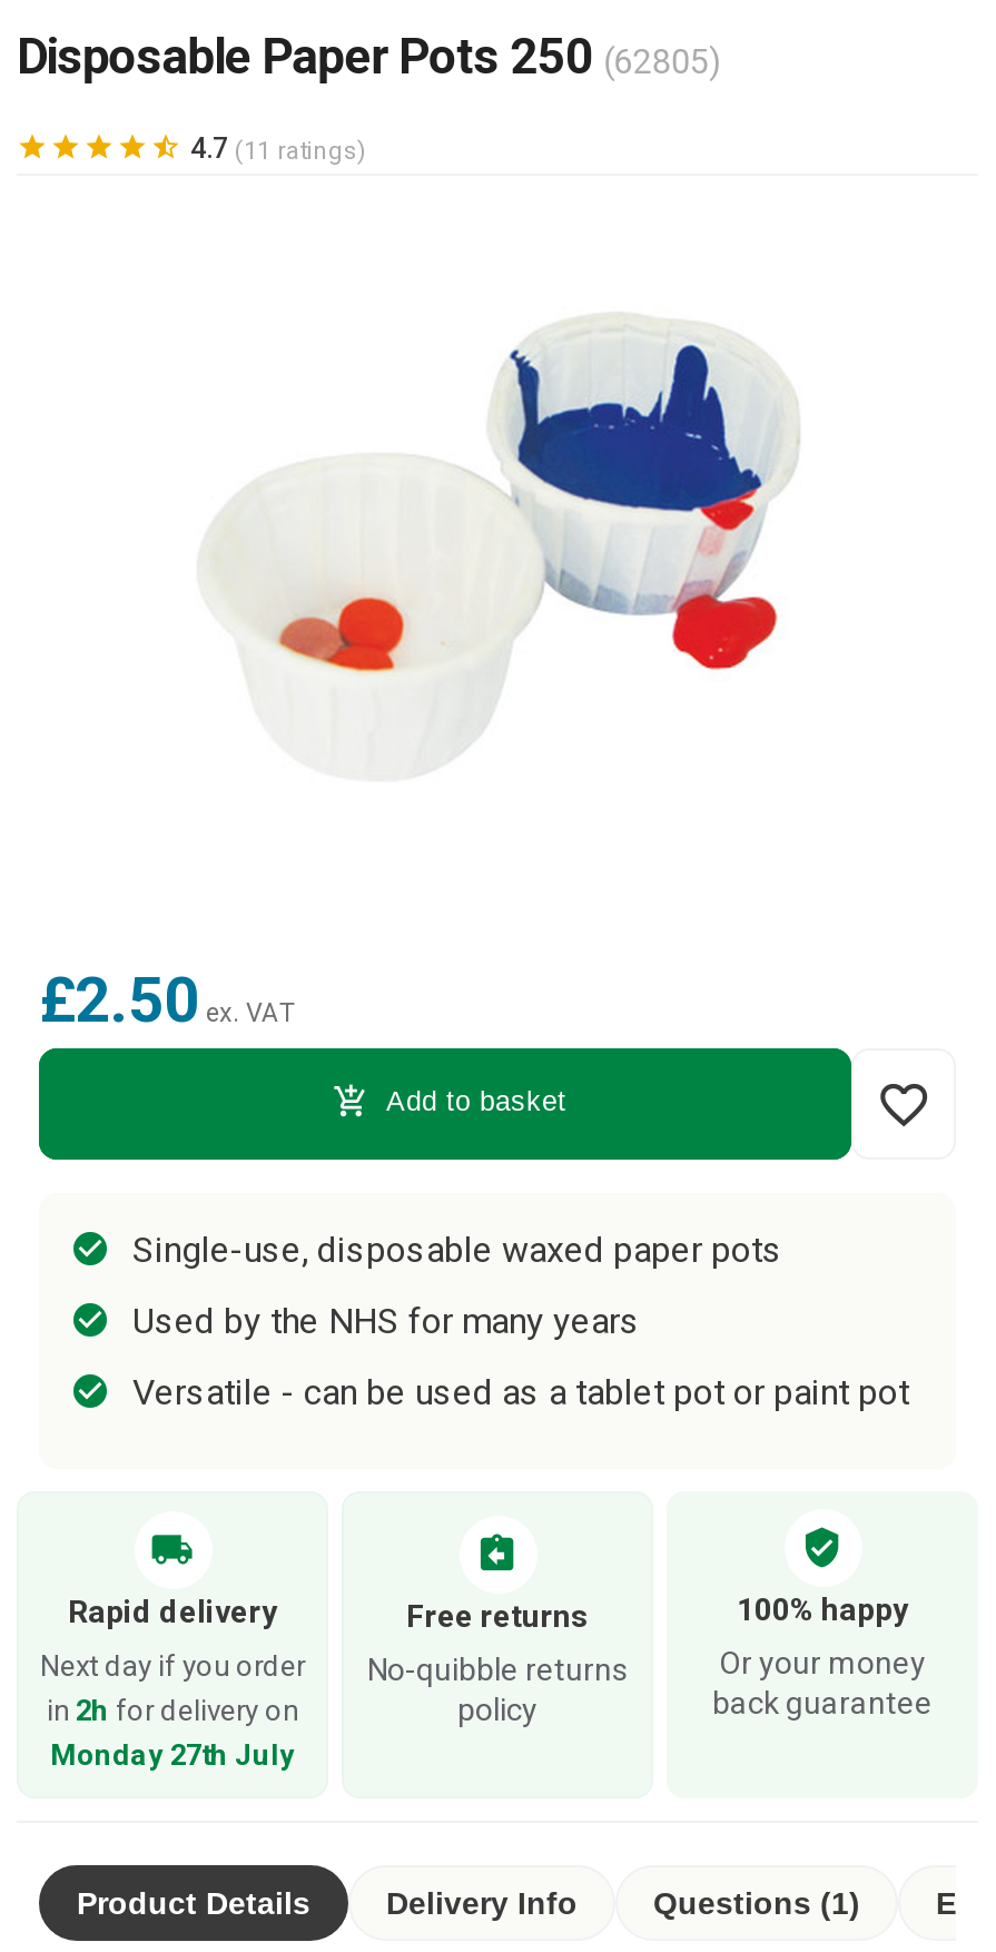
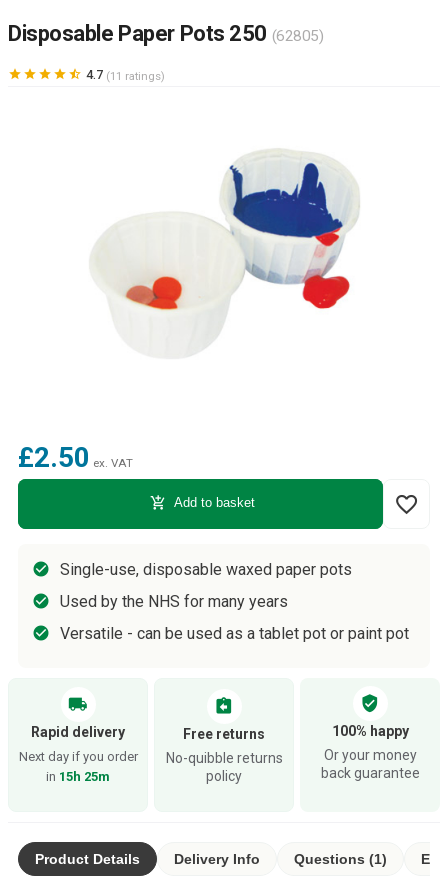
[47,1693,298,1771] in 2h for delivery on | Monday 27th July -> [46,769,110,784] in 15h 25m

